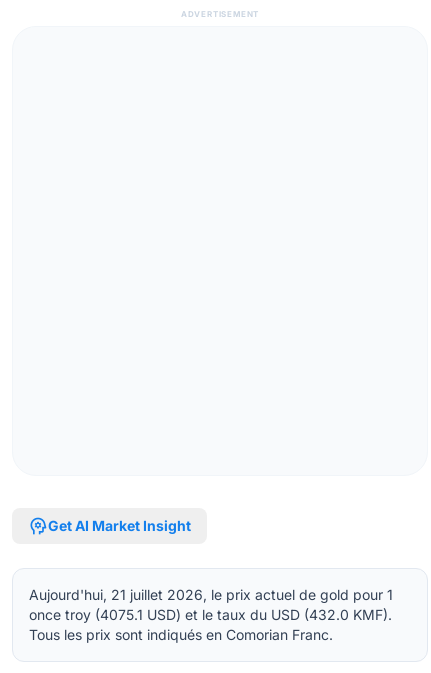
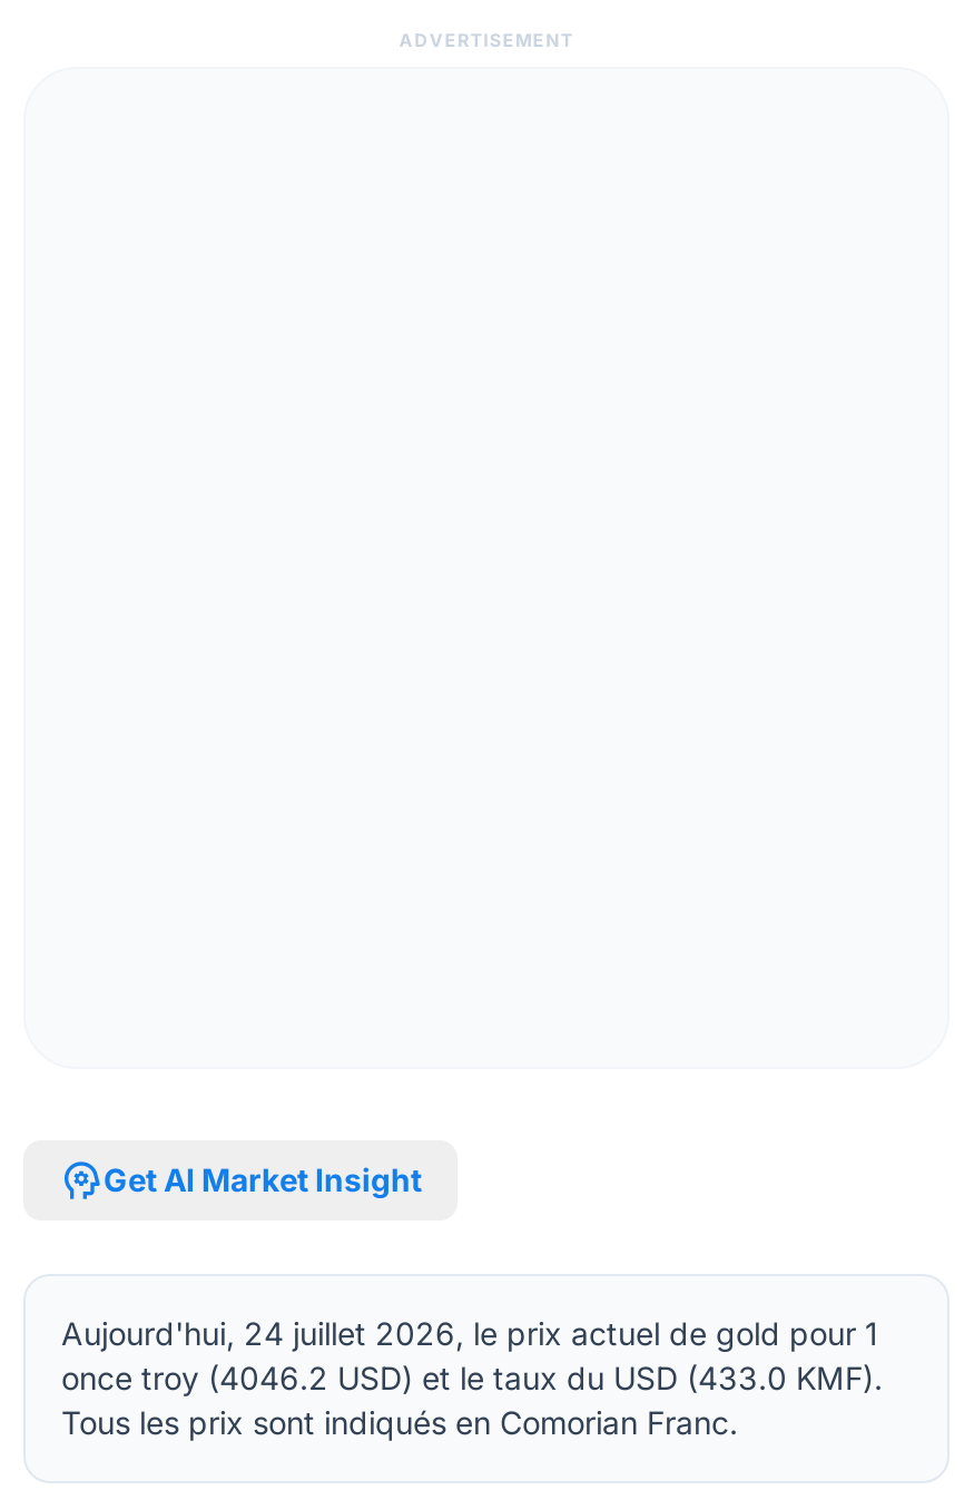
[29,586,393,603] Aujourd'hui, 21 juillet 2026, le prix actuel de gold pour 1 -> [61,1314,878,1352] Aujourd'hui, 24 juillet 2026, le prix actuel de gold pour 1
[29,606,392,623] once troy (4075.1 USD) et le taux du USD (432.0 KMF). -> [61,1359,883,1396] once troy (4046.2 USD) et le taux du USD (433.0 KMF).

